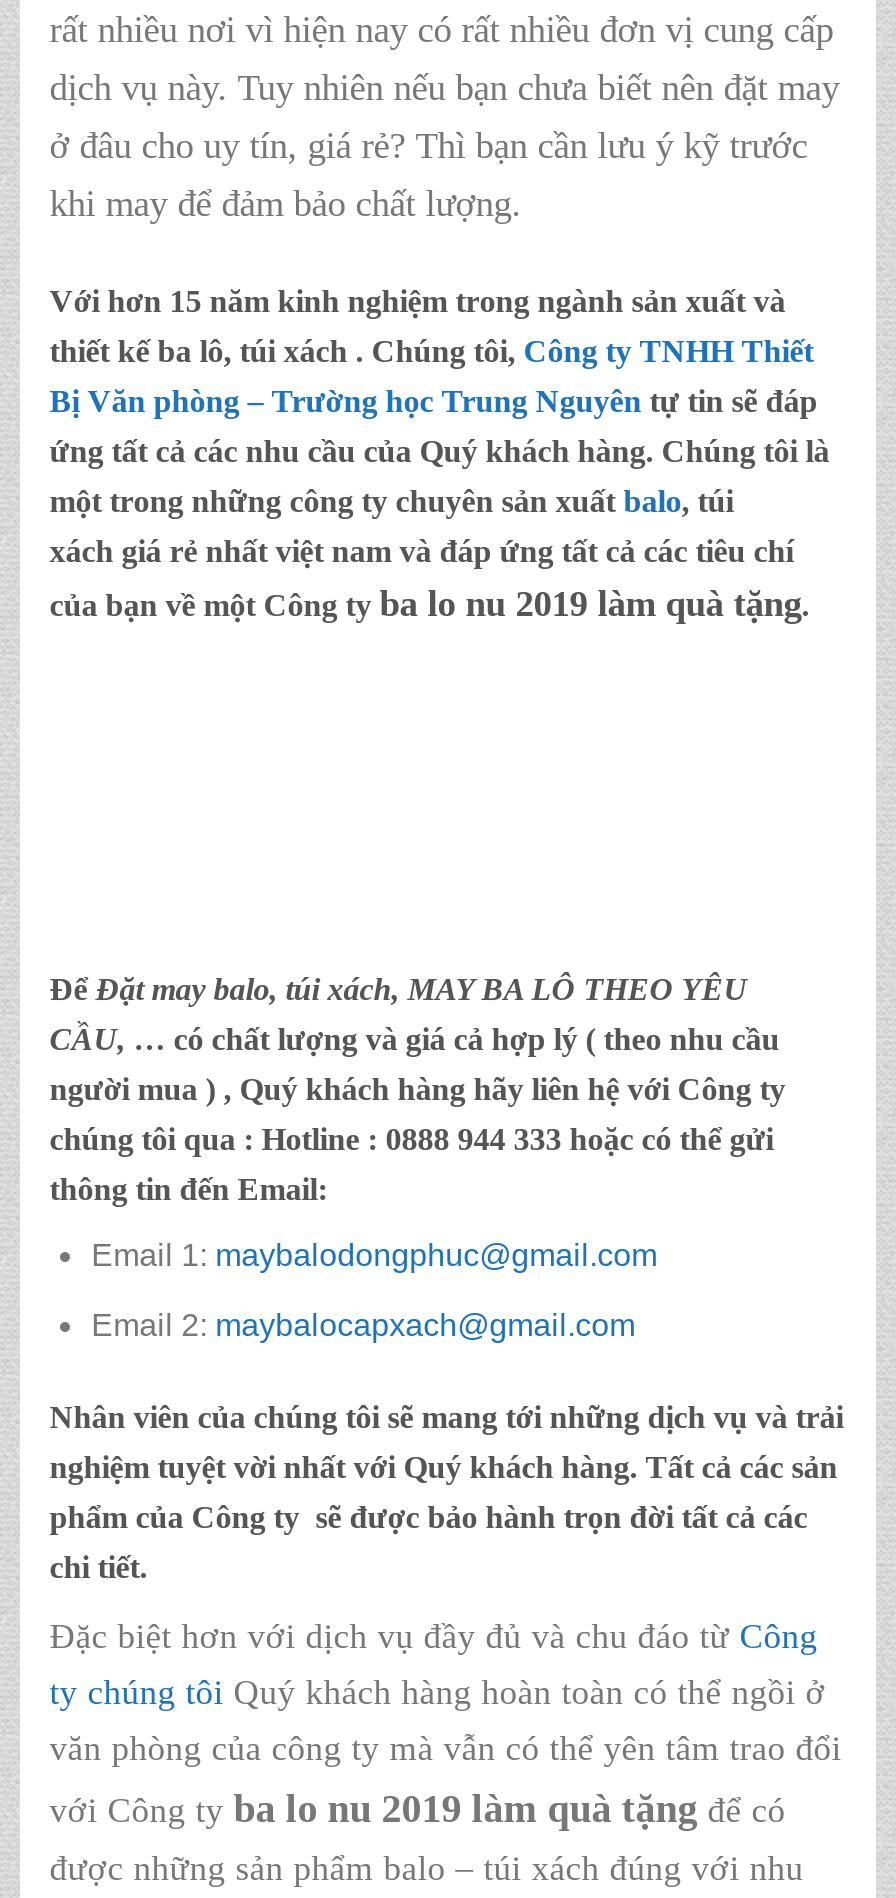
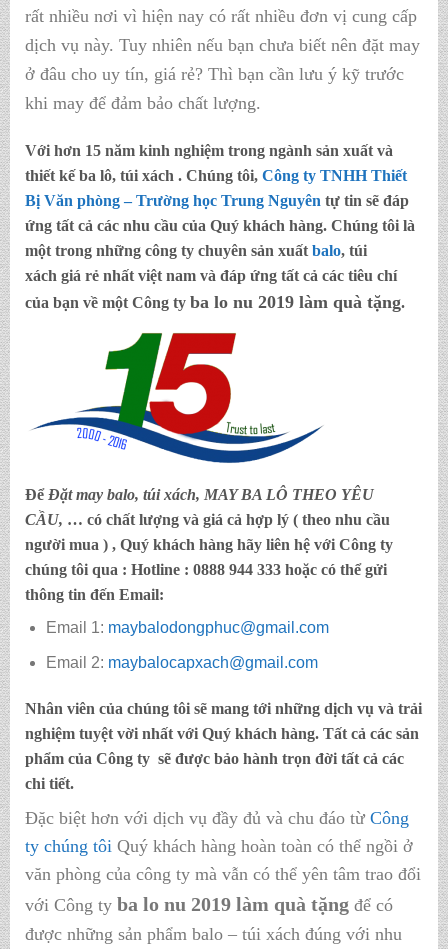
none -> [33,332,322,464] [image]

